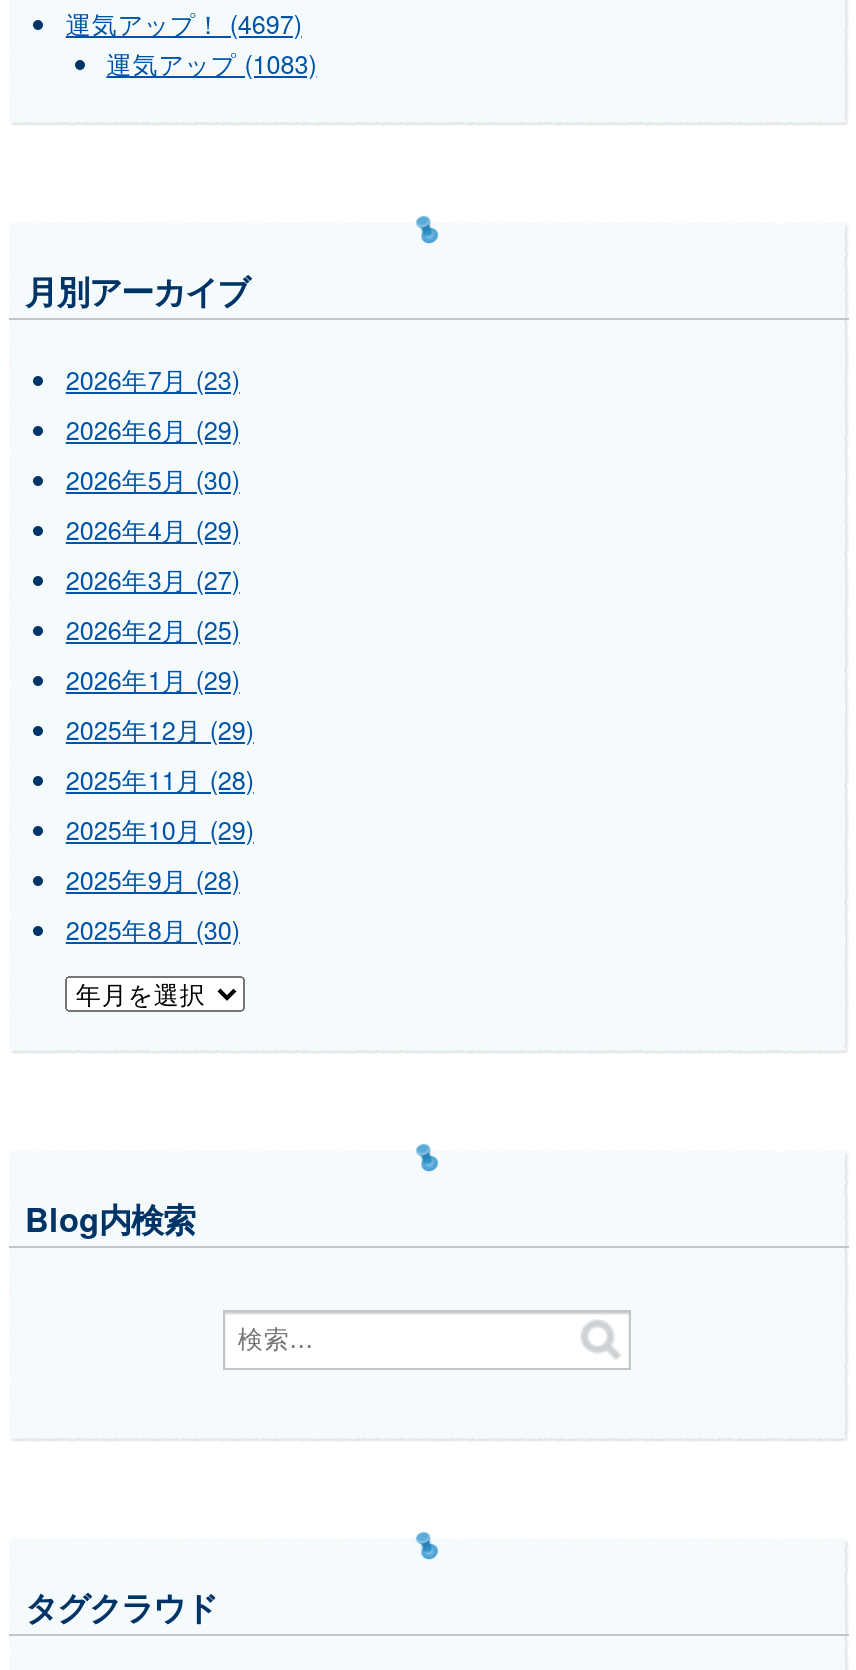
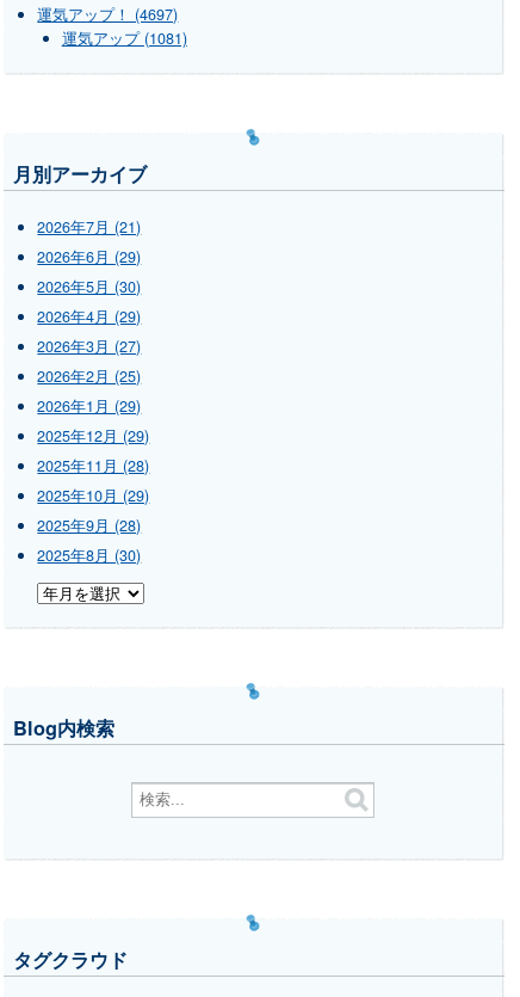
[107,47,317,83] 運気アップ (1083) -> [62,28,187,49] 運気アップ (1081)
[66,363,240,399] 2026年7月 (23) -> [37,217,141,238] 2026年7月 (21)

